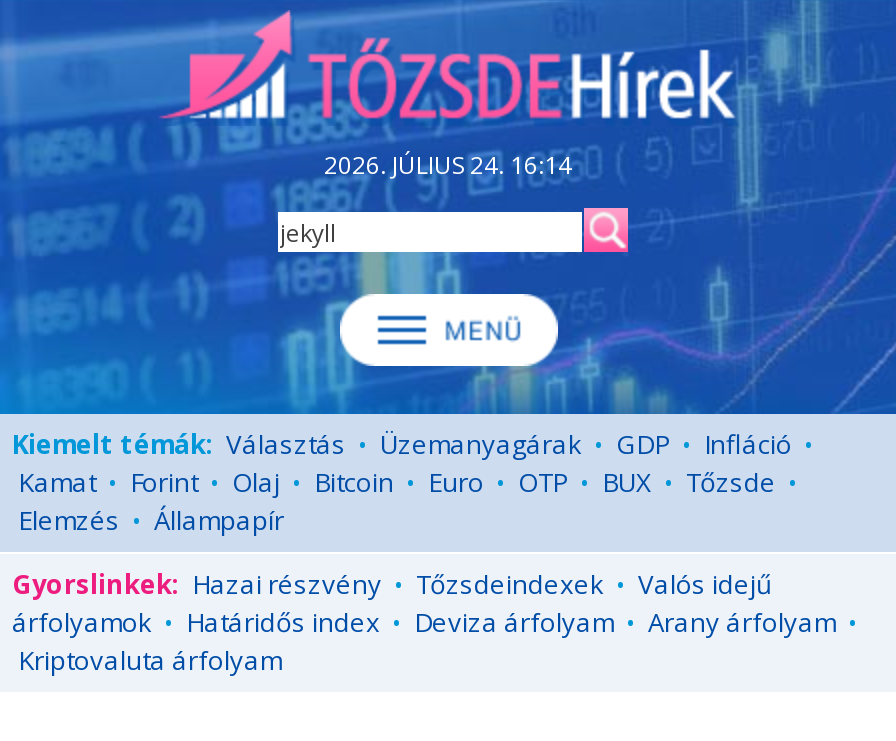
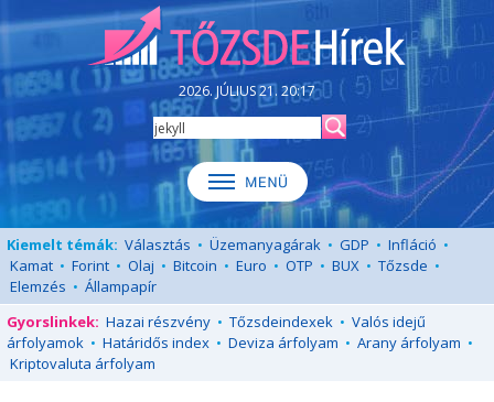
[324,148,572,182] 2026. JÚLIUS 24. 16:14 -> [179,82,315,100] 2026. JÚLIUS 21. 20:17

